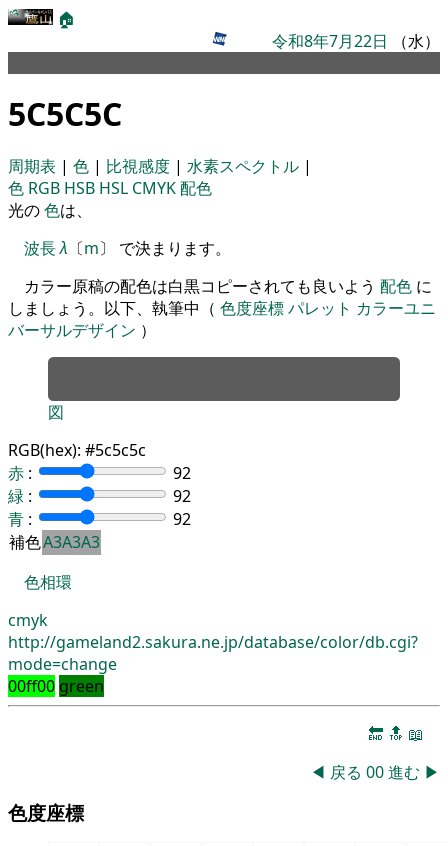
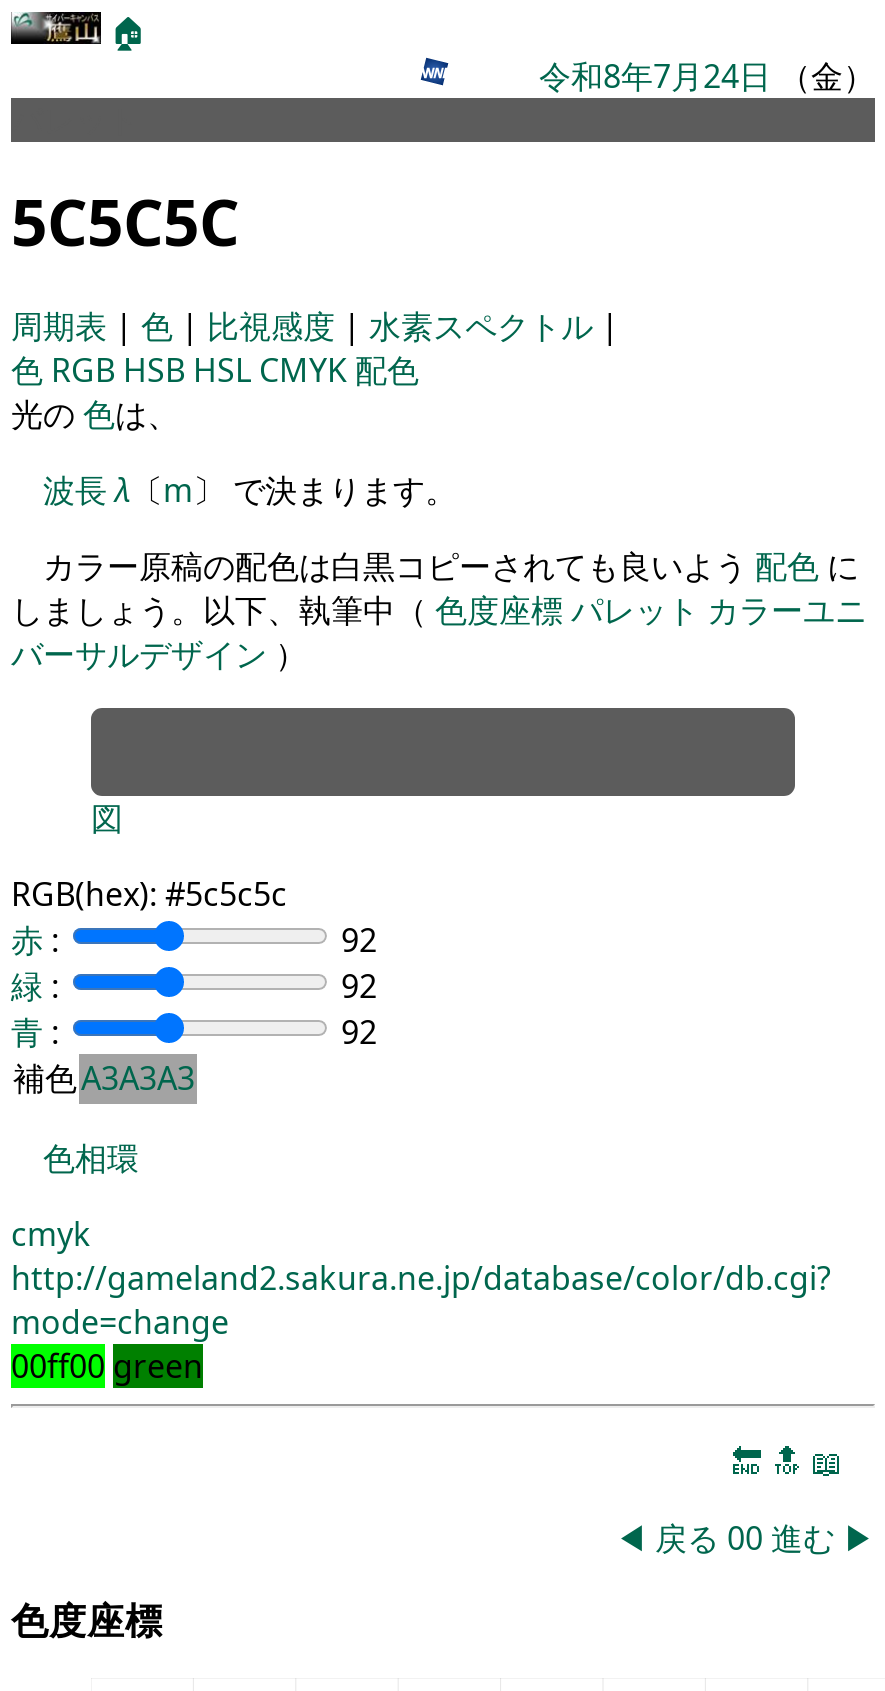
[272,30,440,52] 令和8年7月22日（水） -> [539,54,875,98] 令和8年7月24日（金）

